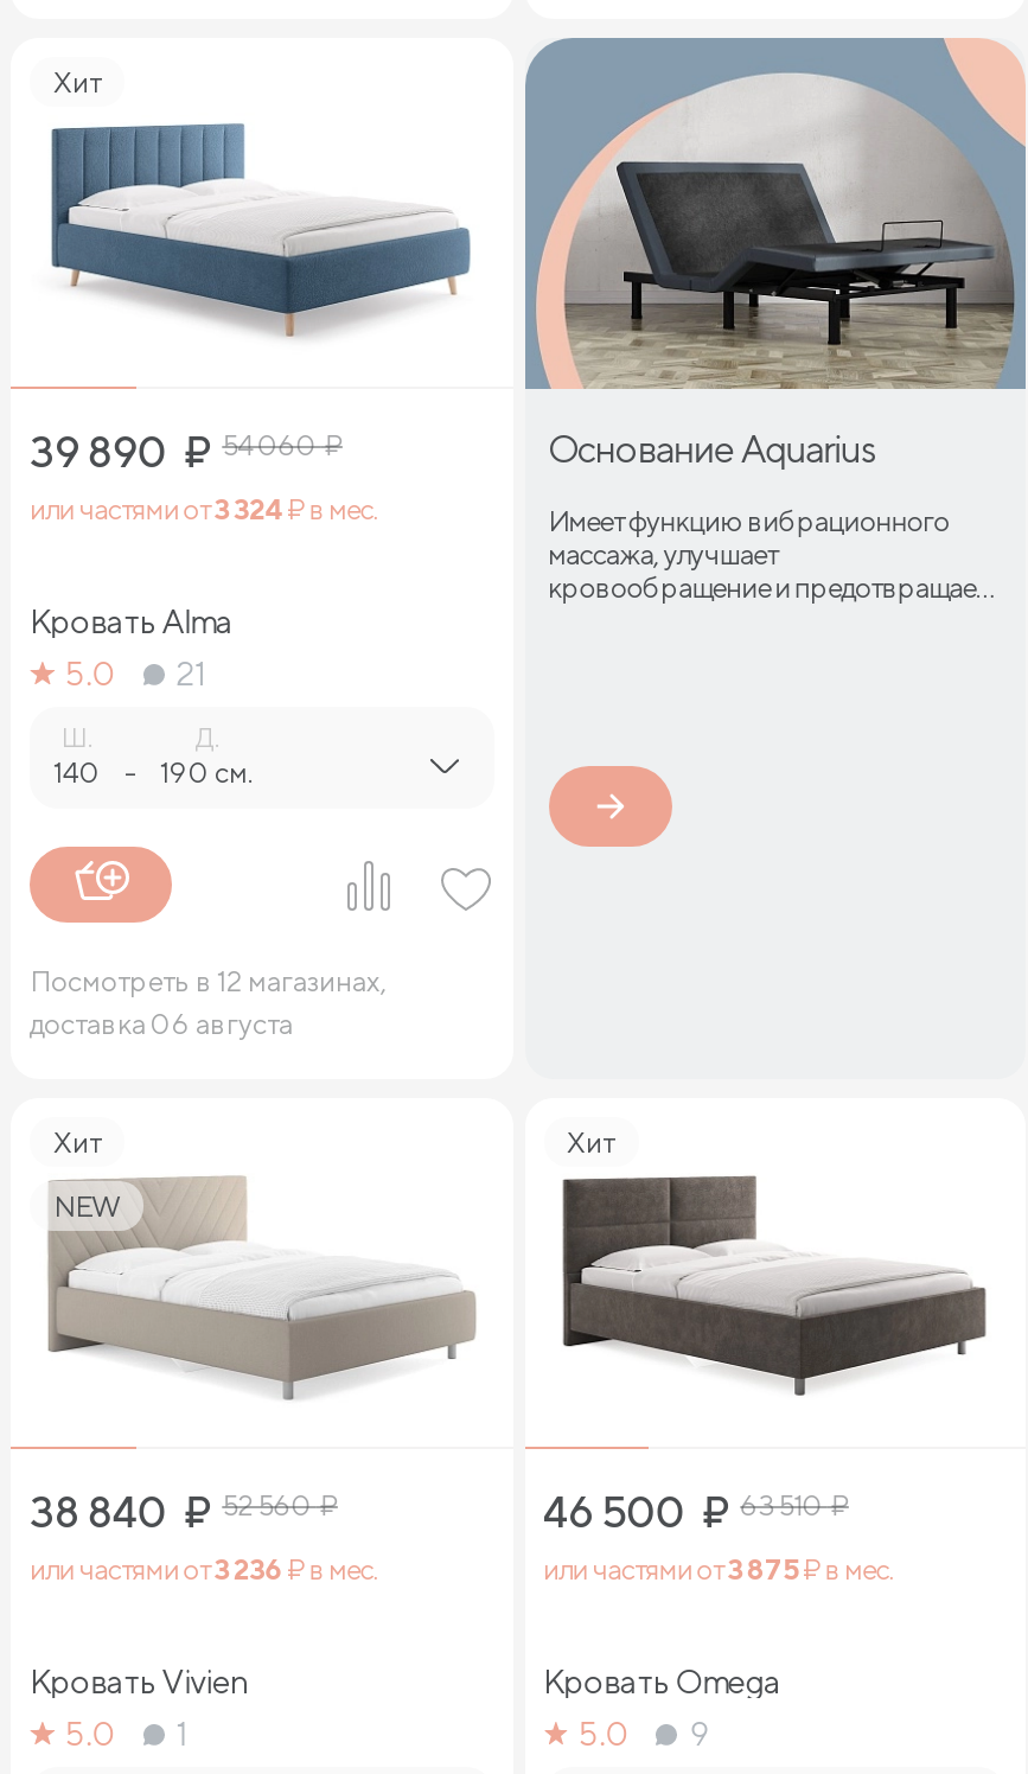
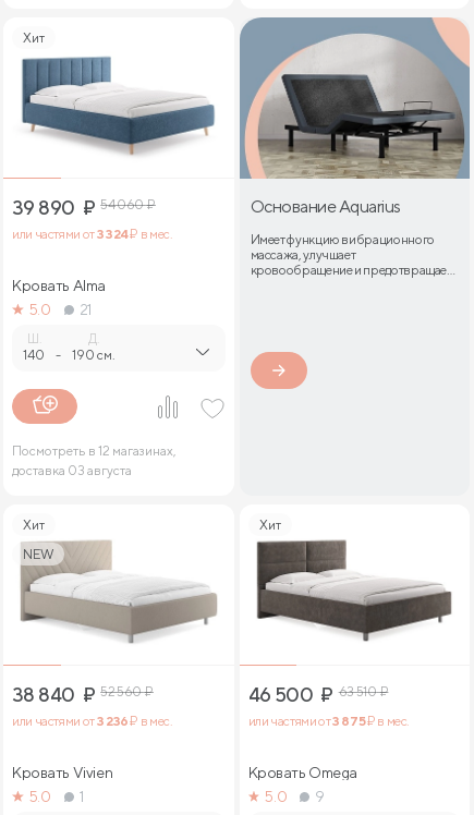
[30,1006,293,1041] доставка 06 августа -> [12,462,132,478] доставка 03 августа

